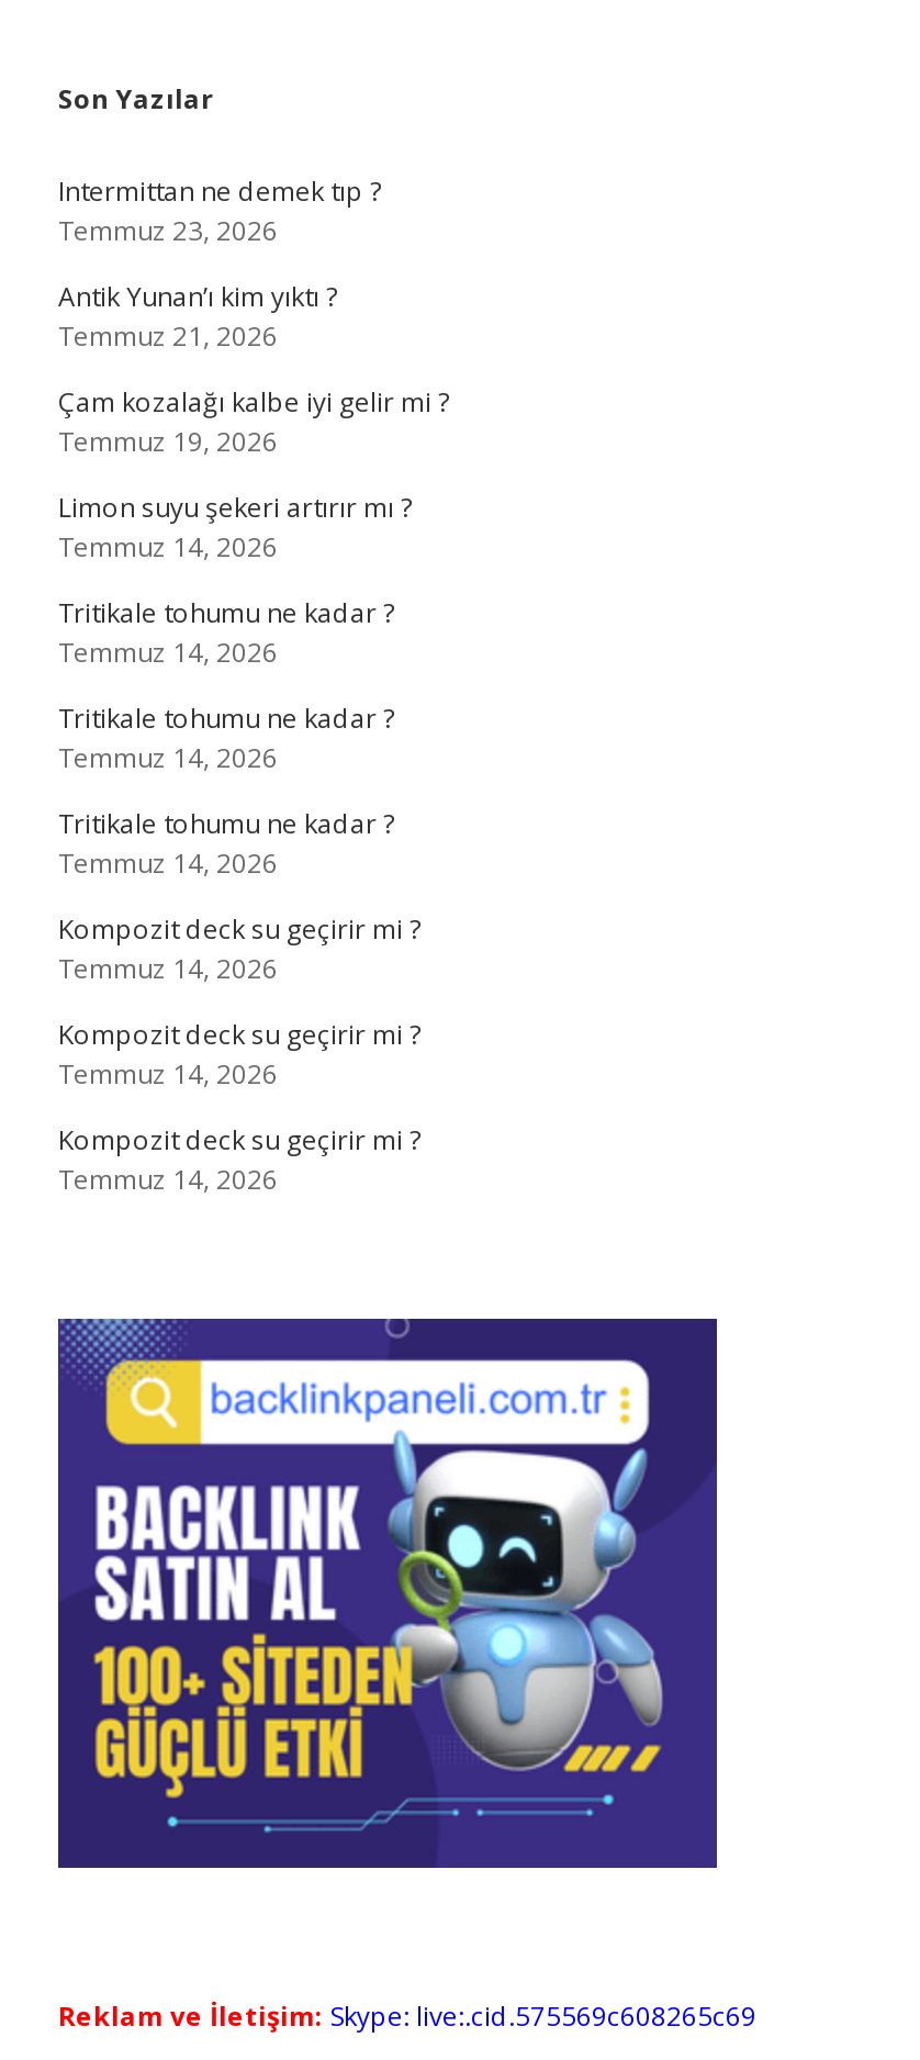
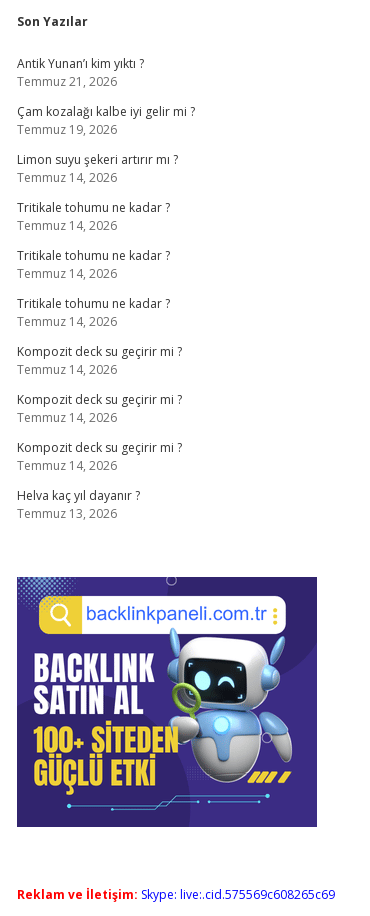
[58,172,381,249] Intermittan ne demek tıp ? | Temmuz 23, 2026 -> none
moved [58,278,449,1198] -> [17,55,195,474]: Antik Yunan’ı kim yıktı ? | Temmuz 21, 2026 | Çam kozalağı kalbe iyi gelir mi ? | ... | Kompozit deck su geçirir mi ? | Temmuz 14, 2026
none -> [17,487,140,522] Helva kaç yıl dayanır ? | Temmuz 13, 2026

